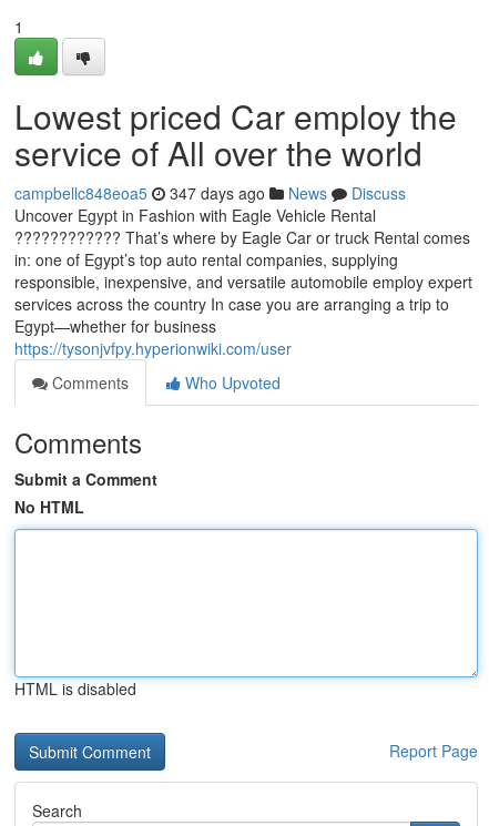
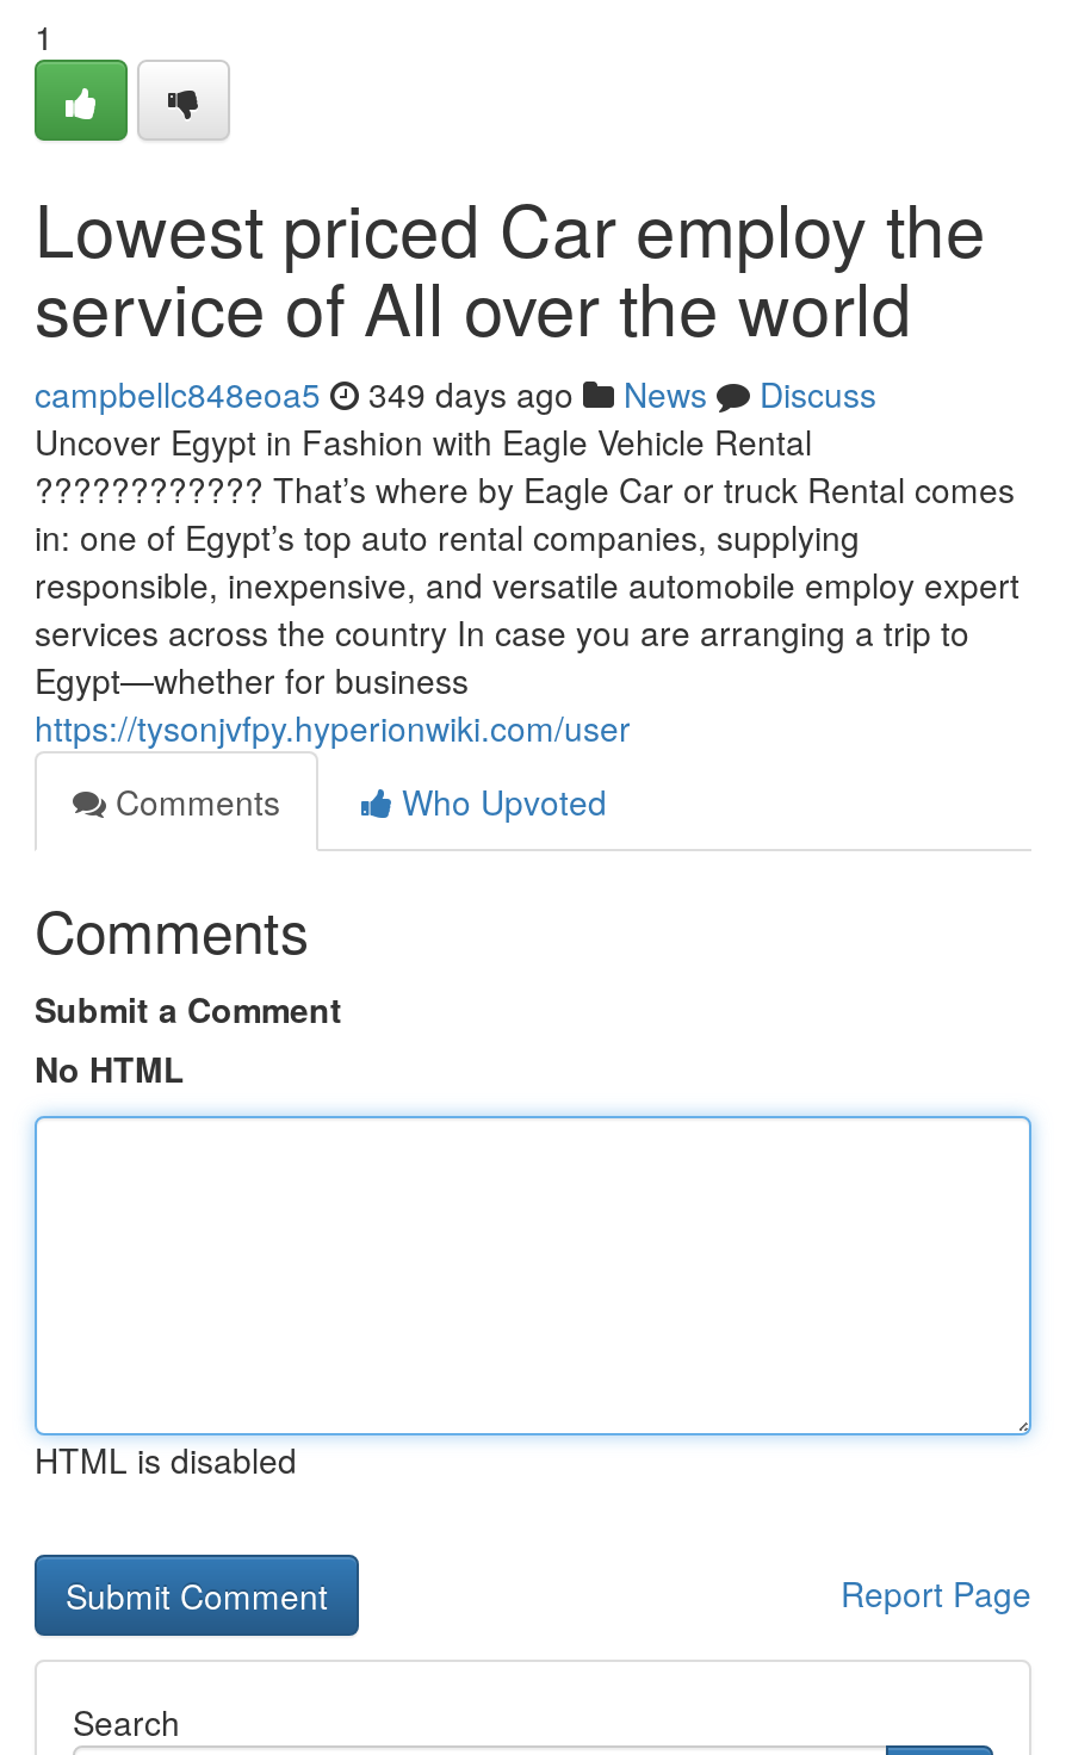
[170,182,265,204] 347 days ago -> [368,370,574,417] 349 days ago

